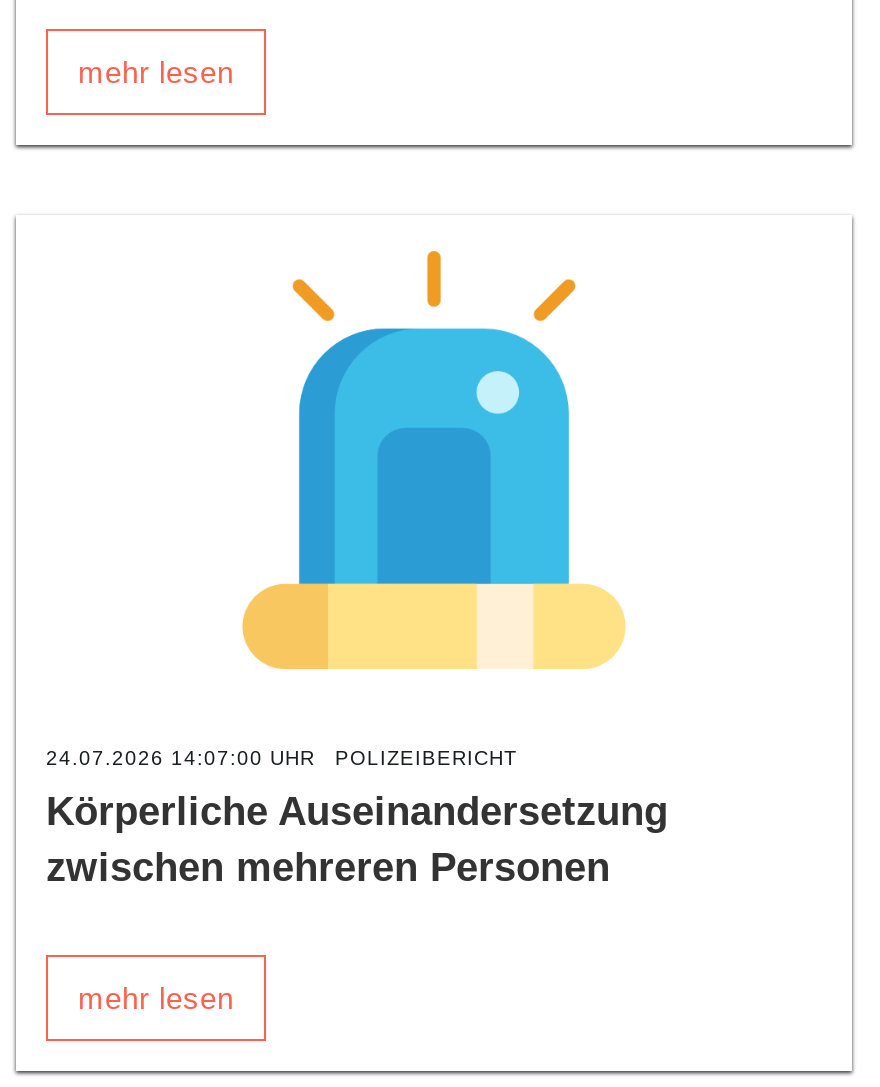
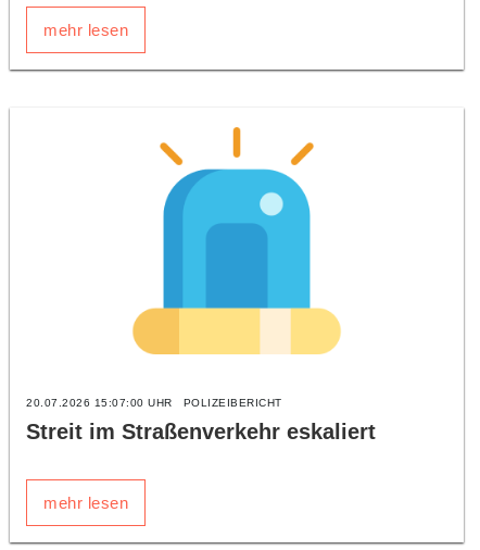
[46,747,517,769] 24.07.2026 14:07:00 UHR POLIZEIBERICHT -> [26,397,282,409] 20.07.2026 15:07:00 UHR POLIZEIBERICHT
[46,789,668,889] Körperliche Auseinandersetzung | zwischen mehreren Personen -> [26,420,376,443] Streit im Straßenverkehr eskaliert

